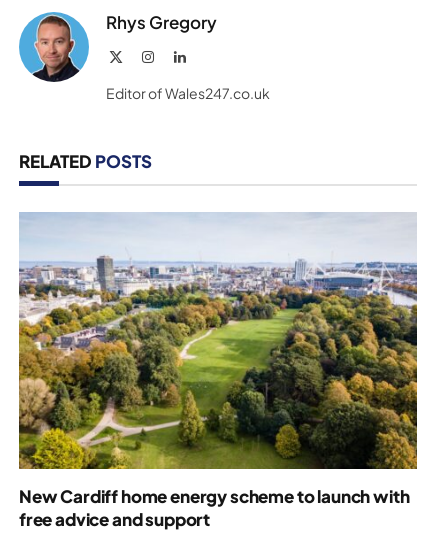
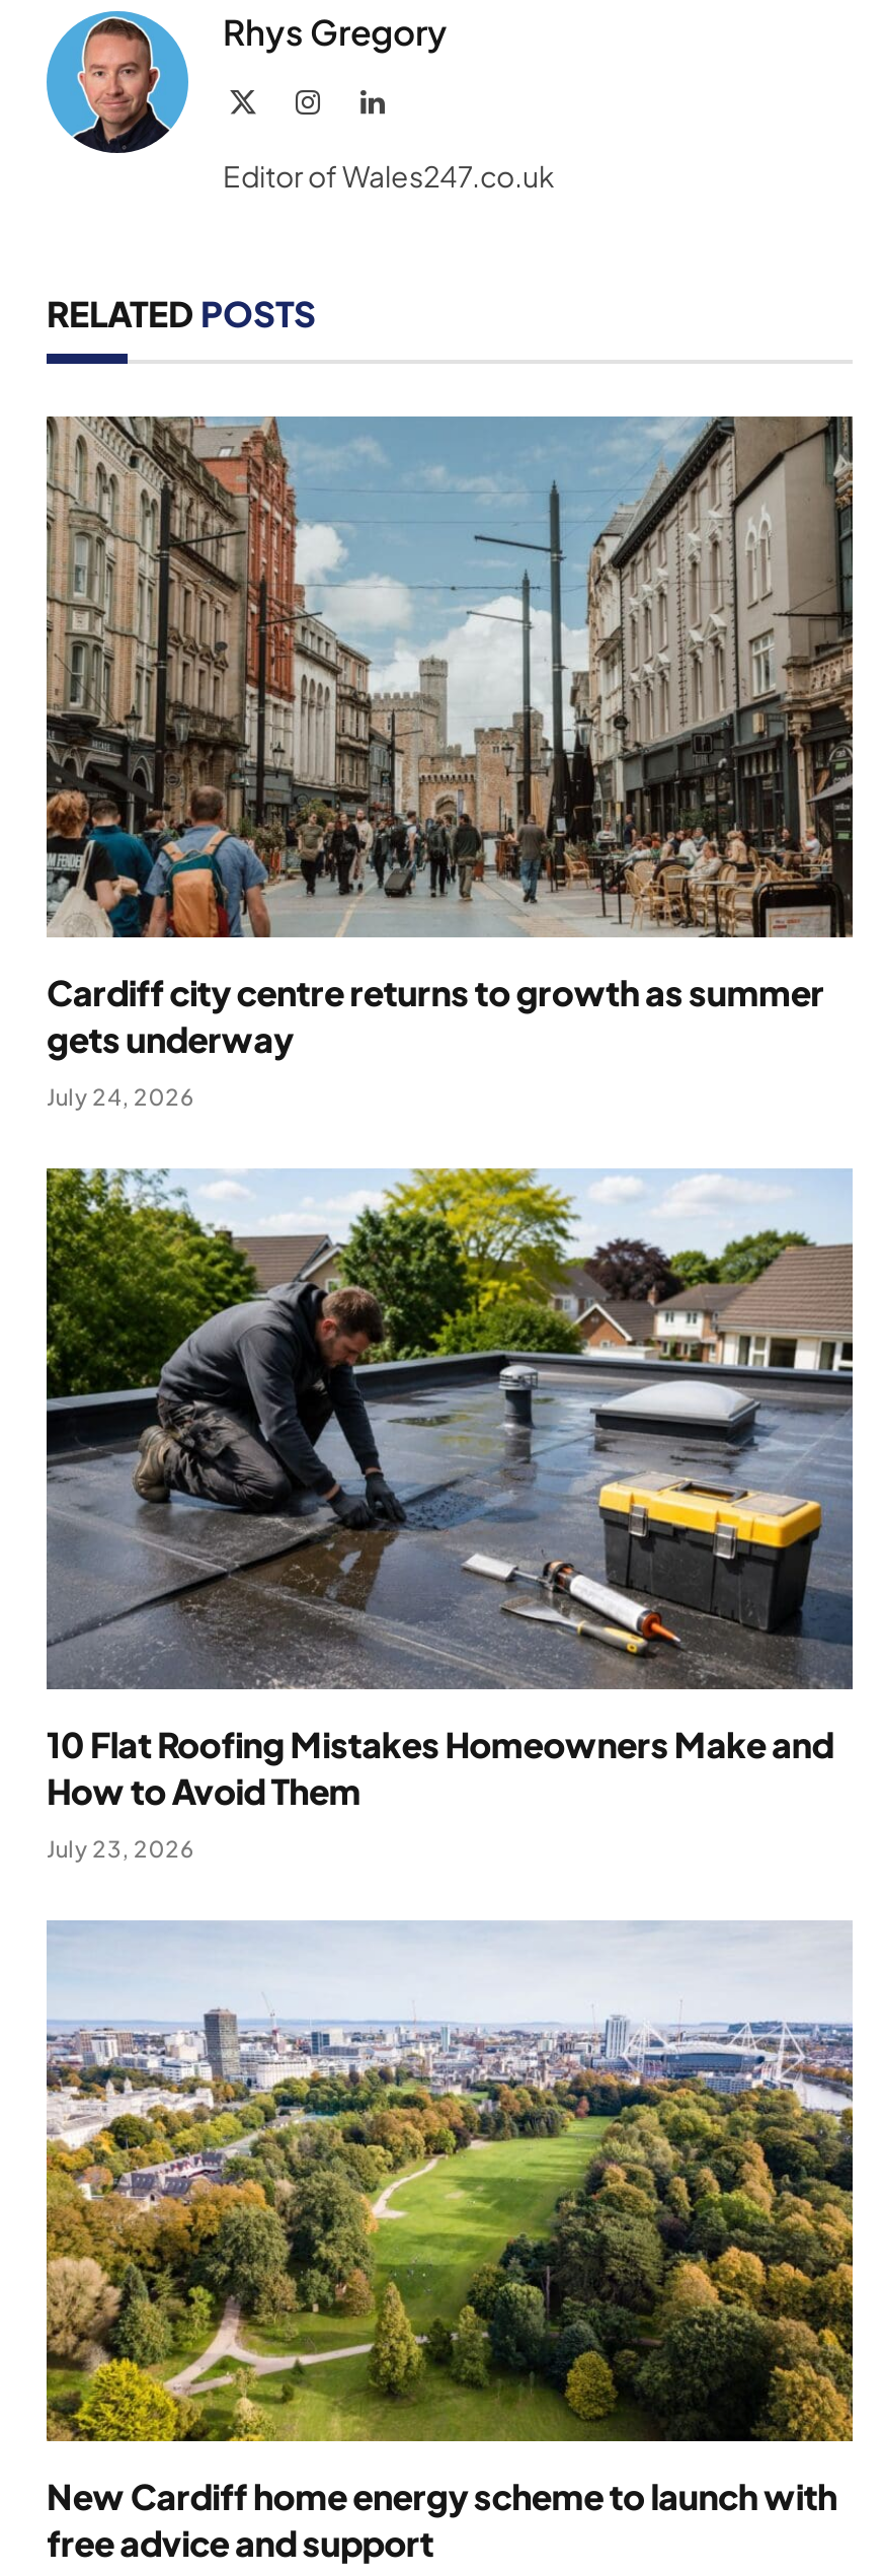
none -> [45,414,855,1110] [image] | Cardiff city centre returns to growth as summer | gets underway | July 24, 2026
none -> [45,1166,855,1861] [image] | 10 Flat Roofing Mistakes Homeowners Make and | How to Avoid Them | July 23, 2026

